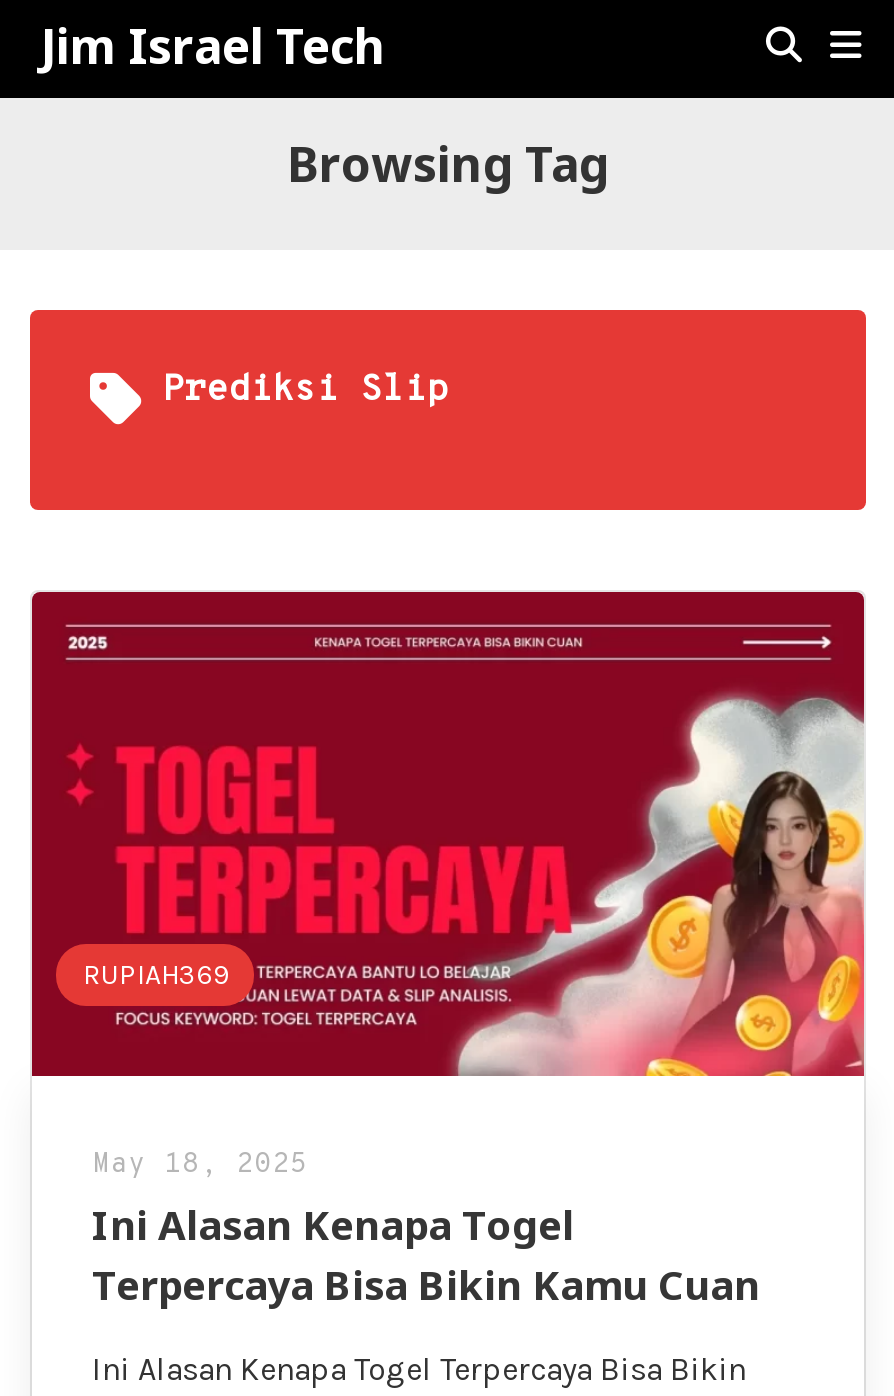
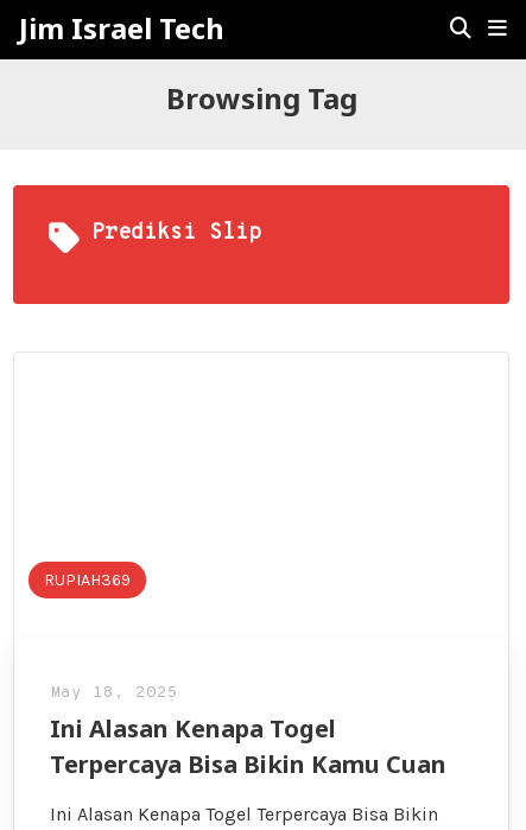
[30,590,866,1078] [image] -> none

